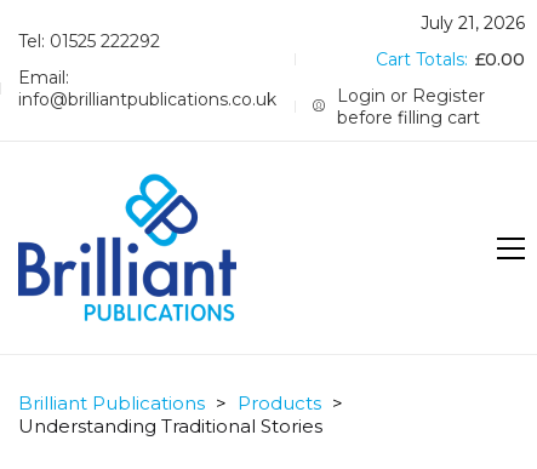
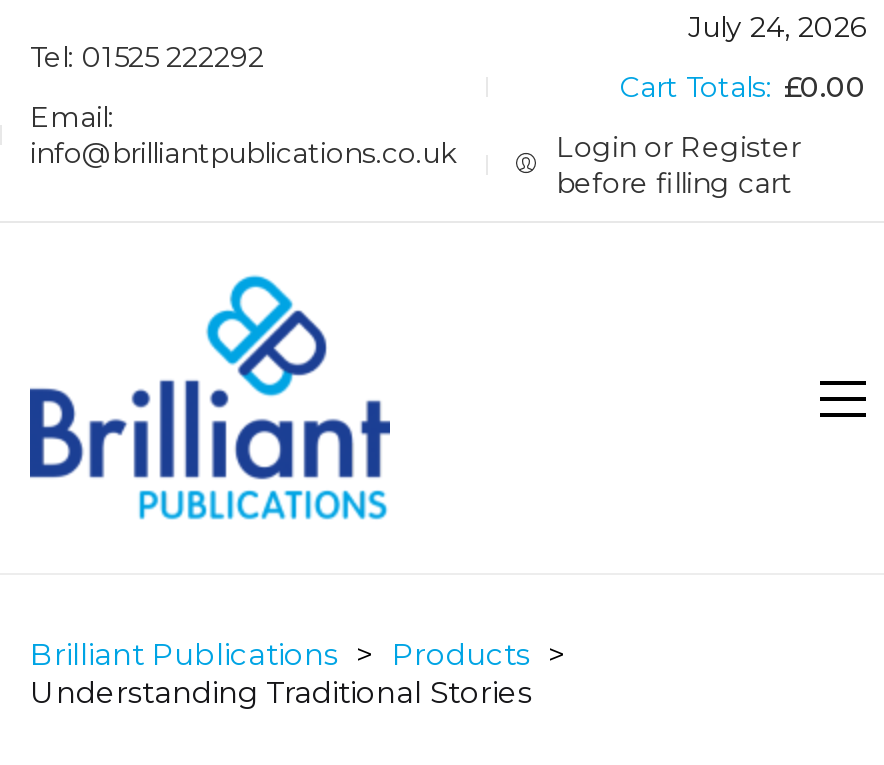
[421,12,525,34] July 21, 2026 -> [688,9,866,45] July 24, 2026

